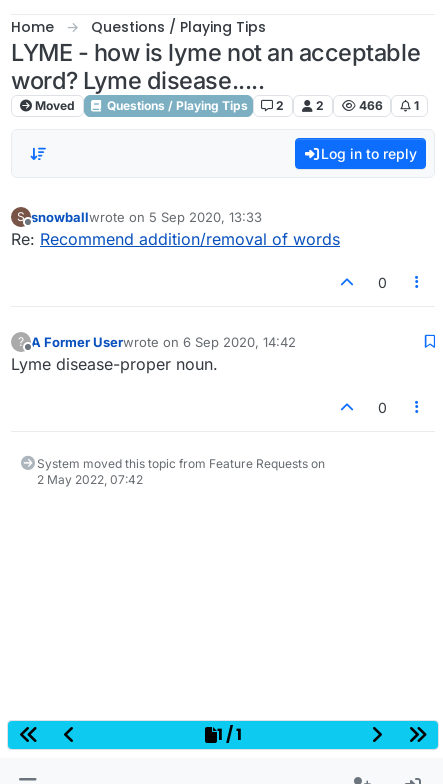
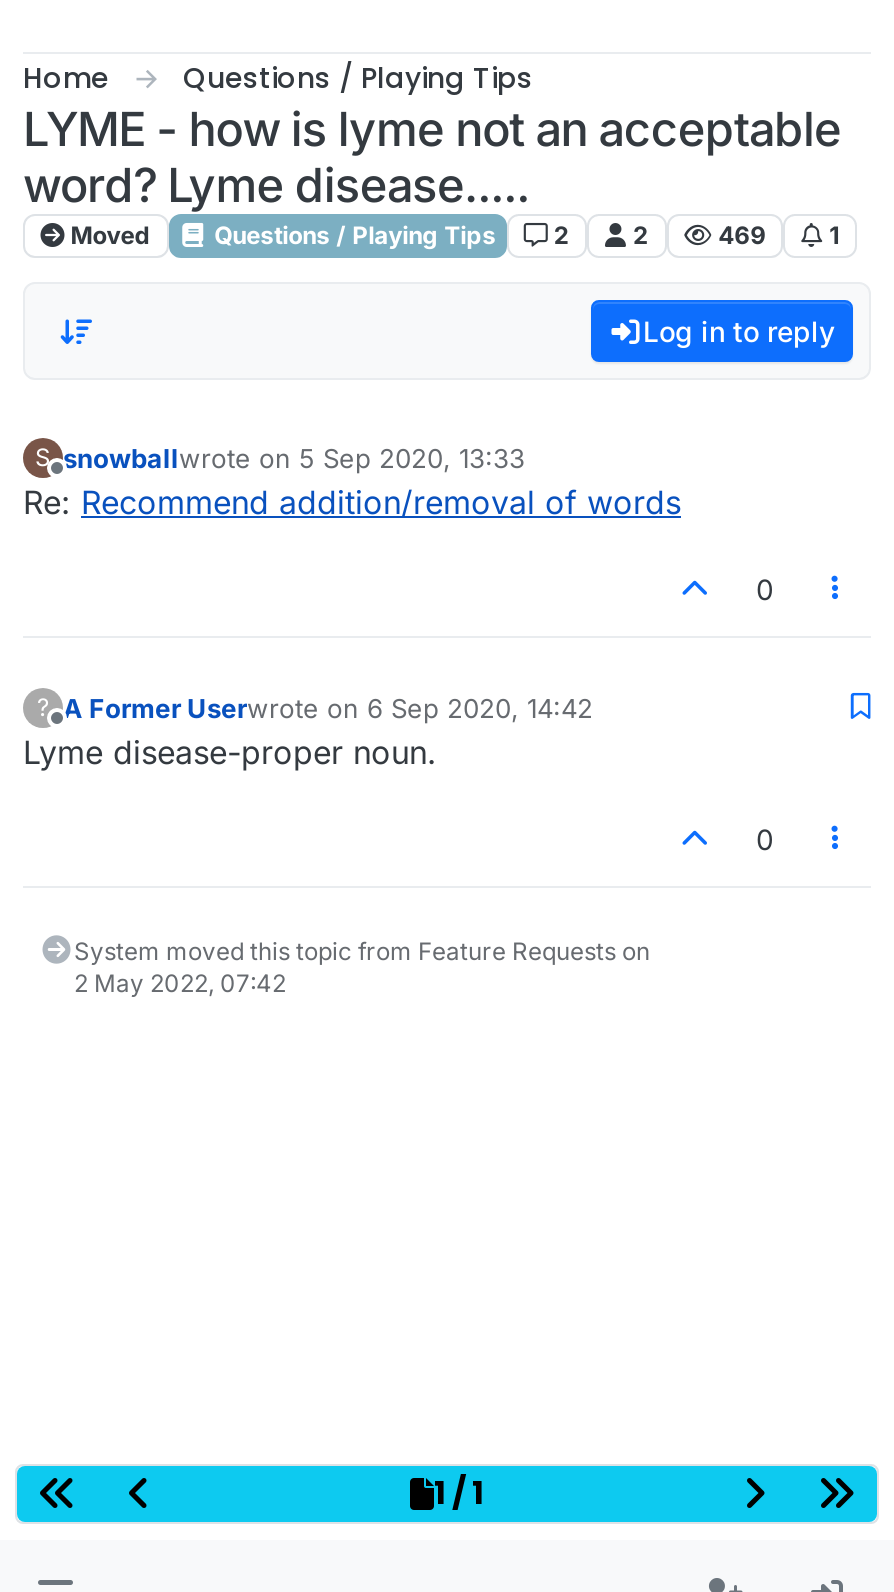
[359,98,383,113] 466 -> [718,220,766,250] 469

